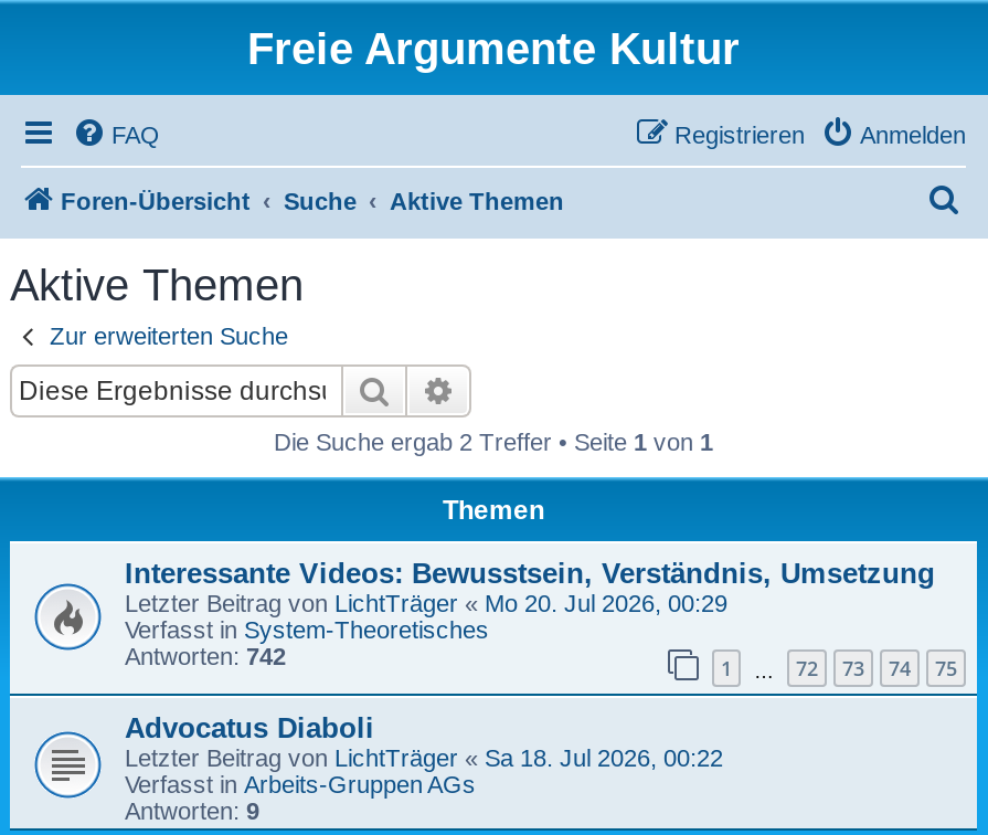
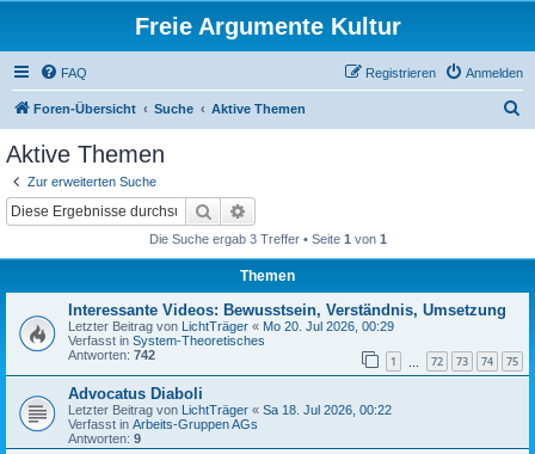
[274,427,713,454] Die Suche ergab 2 Treffer • Seite 1 von 1 -> [149,231,386,246] Die Suche ergab 3 Treffer • Seite 1 von 1

